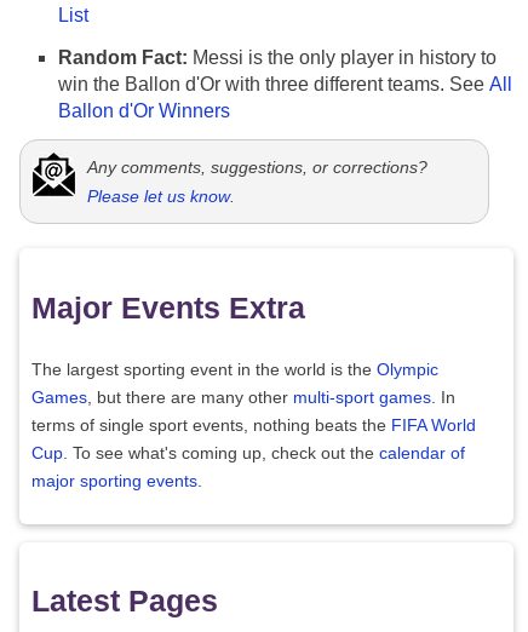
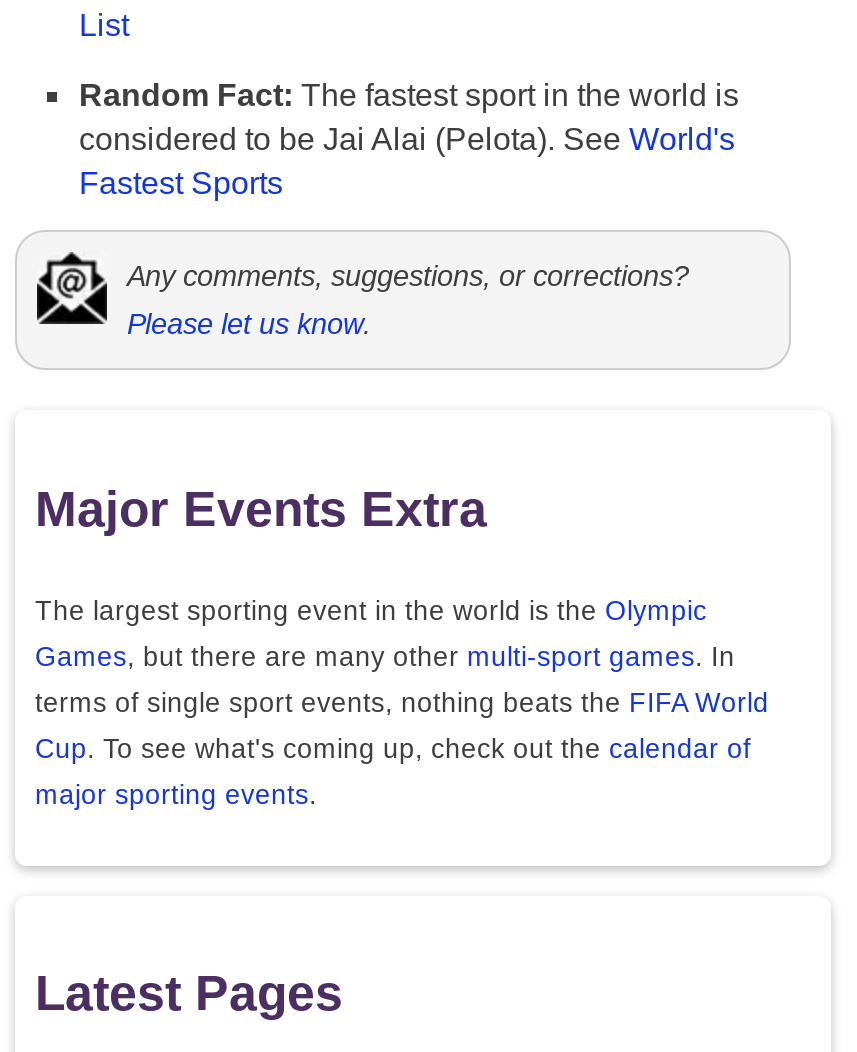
[58,47,512,121] Random Fact: Messi is the only player in history to | win the Ballon d'Or with three different teams. See All | Ballon d'Or Winners -> [79,77,739,199] Random Fact: The fastest sport in the world is | considered to be Jai Alai (Pelota). See World's | Fastest Sports

